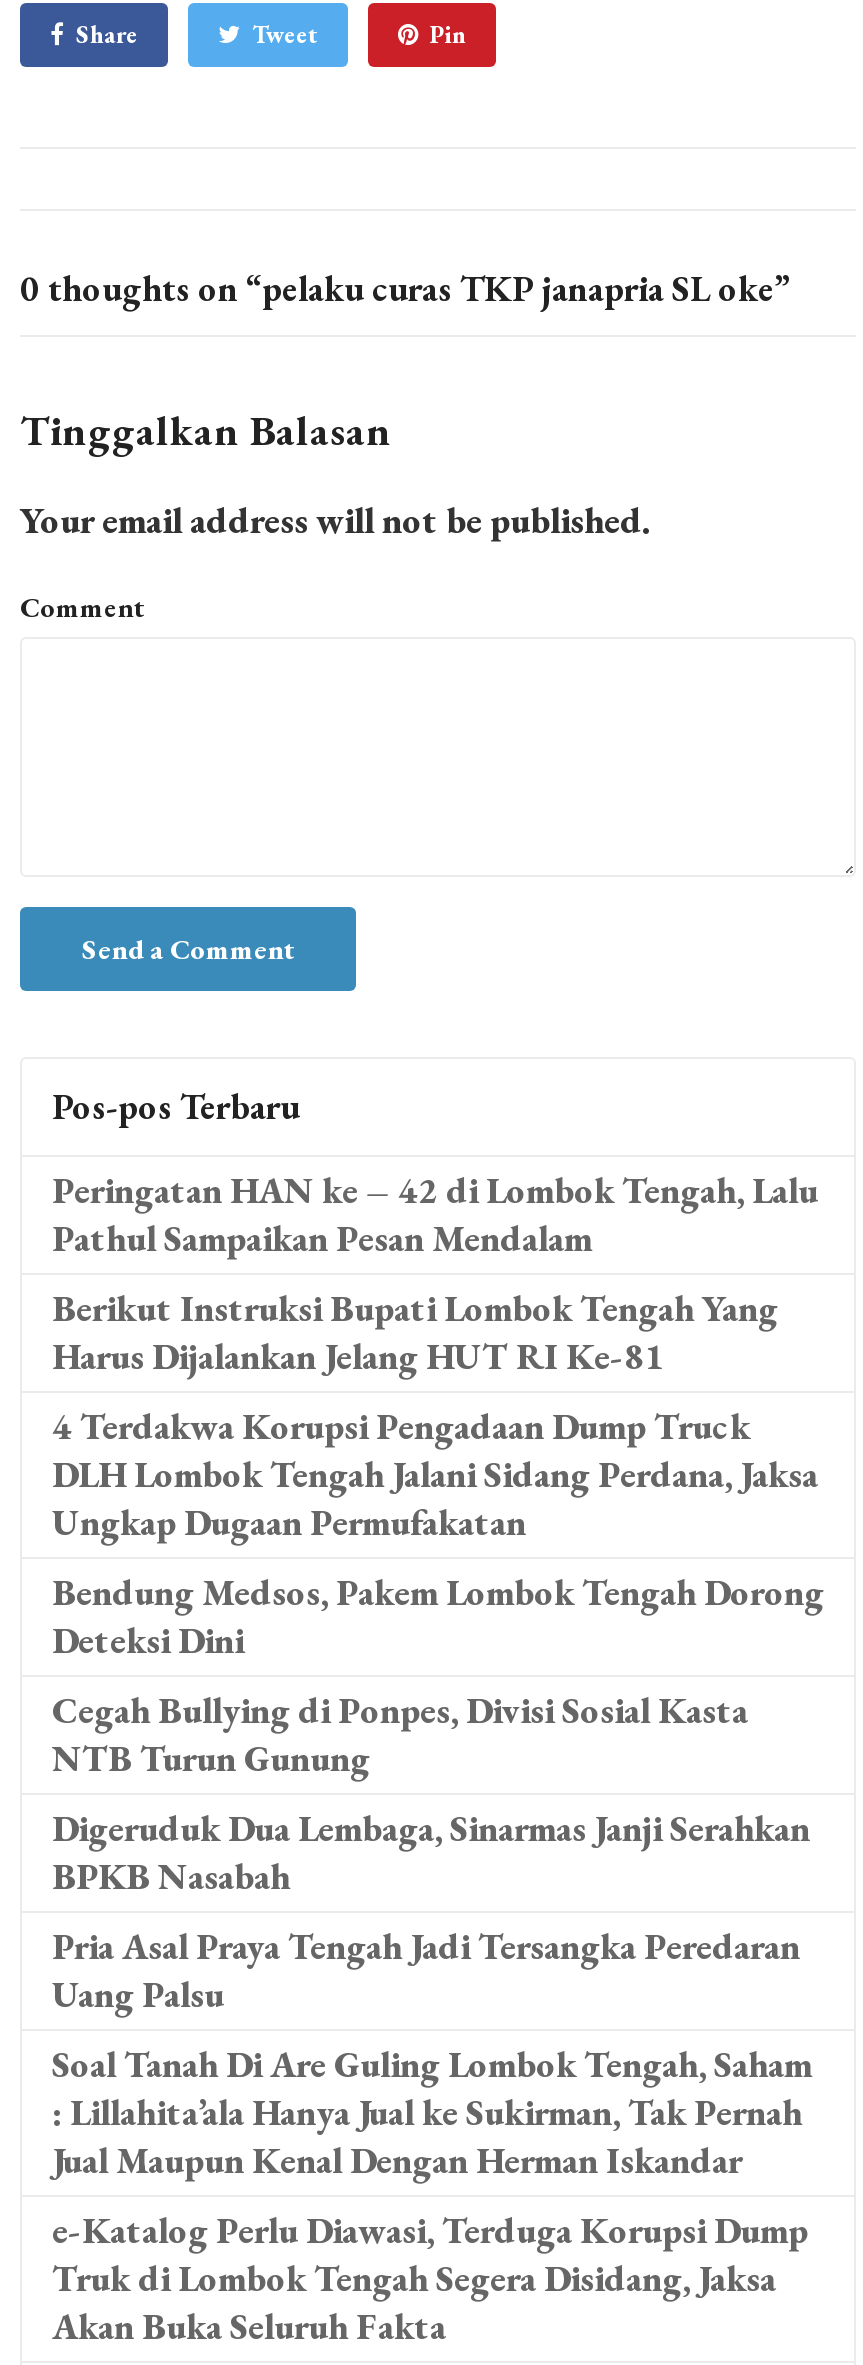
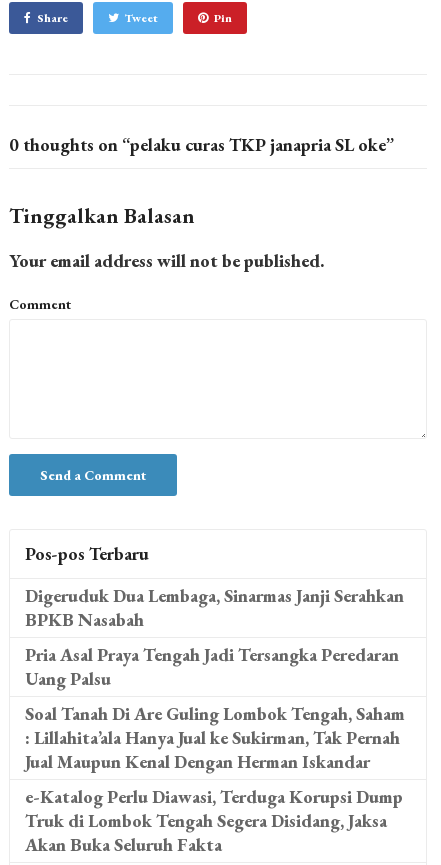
[52,1167,824,1781] Peringatan HAN ke – 42 di Lombok Tengah, Lalu | Pathul Sampaikan Pesan Mendalam | Berikut Instruksi Bupati Lombok Tengah Yang | Harus Dijalankan Jelang HUT RI Ke-81 | 4 Terdakwa Korupsi Pengadaan Dump Truck | DLH Lombok Tengah Jalani Sidang Perdana, Jaksa | Ungkap Dugaan Permufakatan | Bendung Medsos, Pakem Lombok Tengah Dorong | Deteksi Dini | Cegah Bullying di Ponpes, Divisi Sosial Kasta | NTB Turun Gunung -> none

